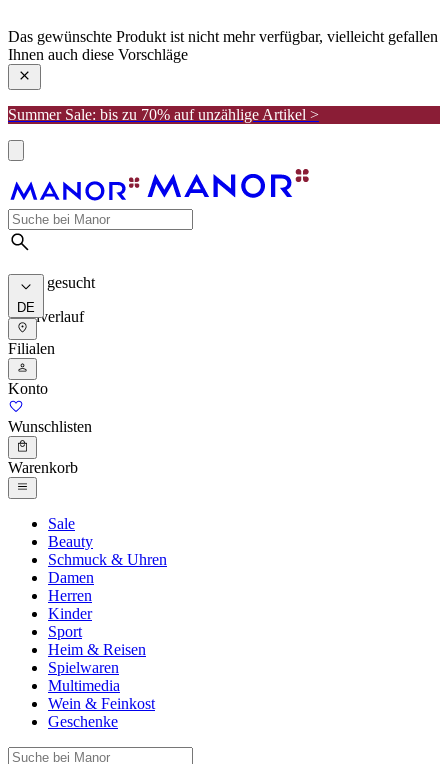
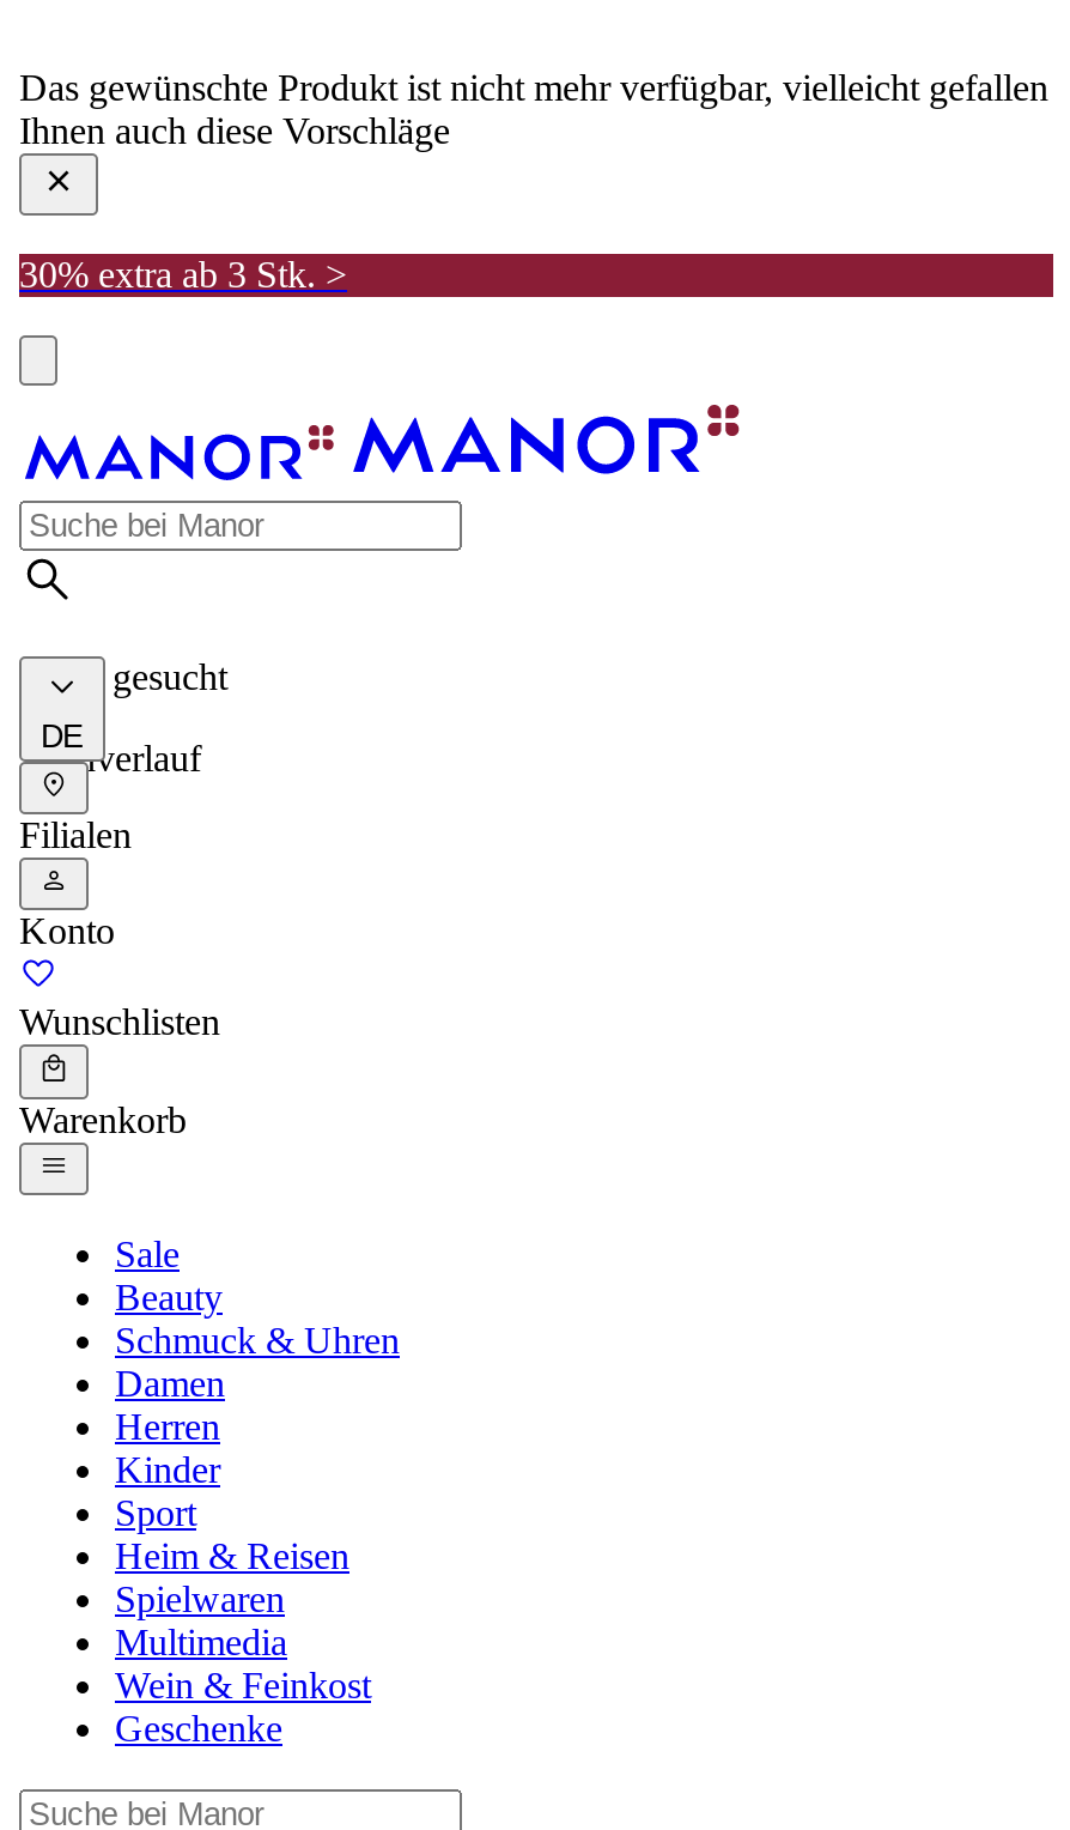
[8,106,319,123] Summer Sale: bis zu 70% auf unzählige Artikel > -> [19,253,347,294] 30% extra ab 3 Stk. >

